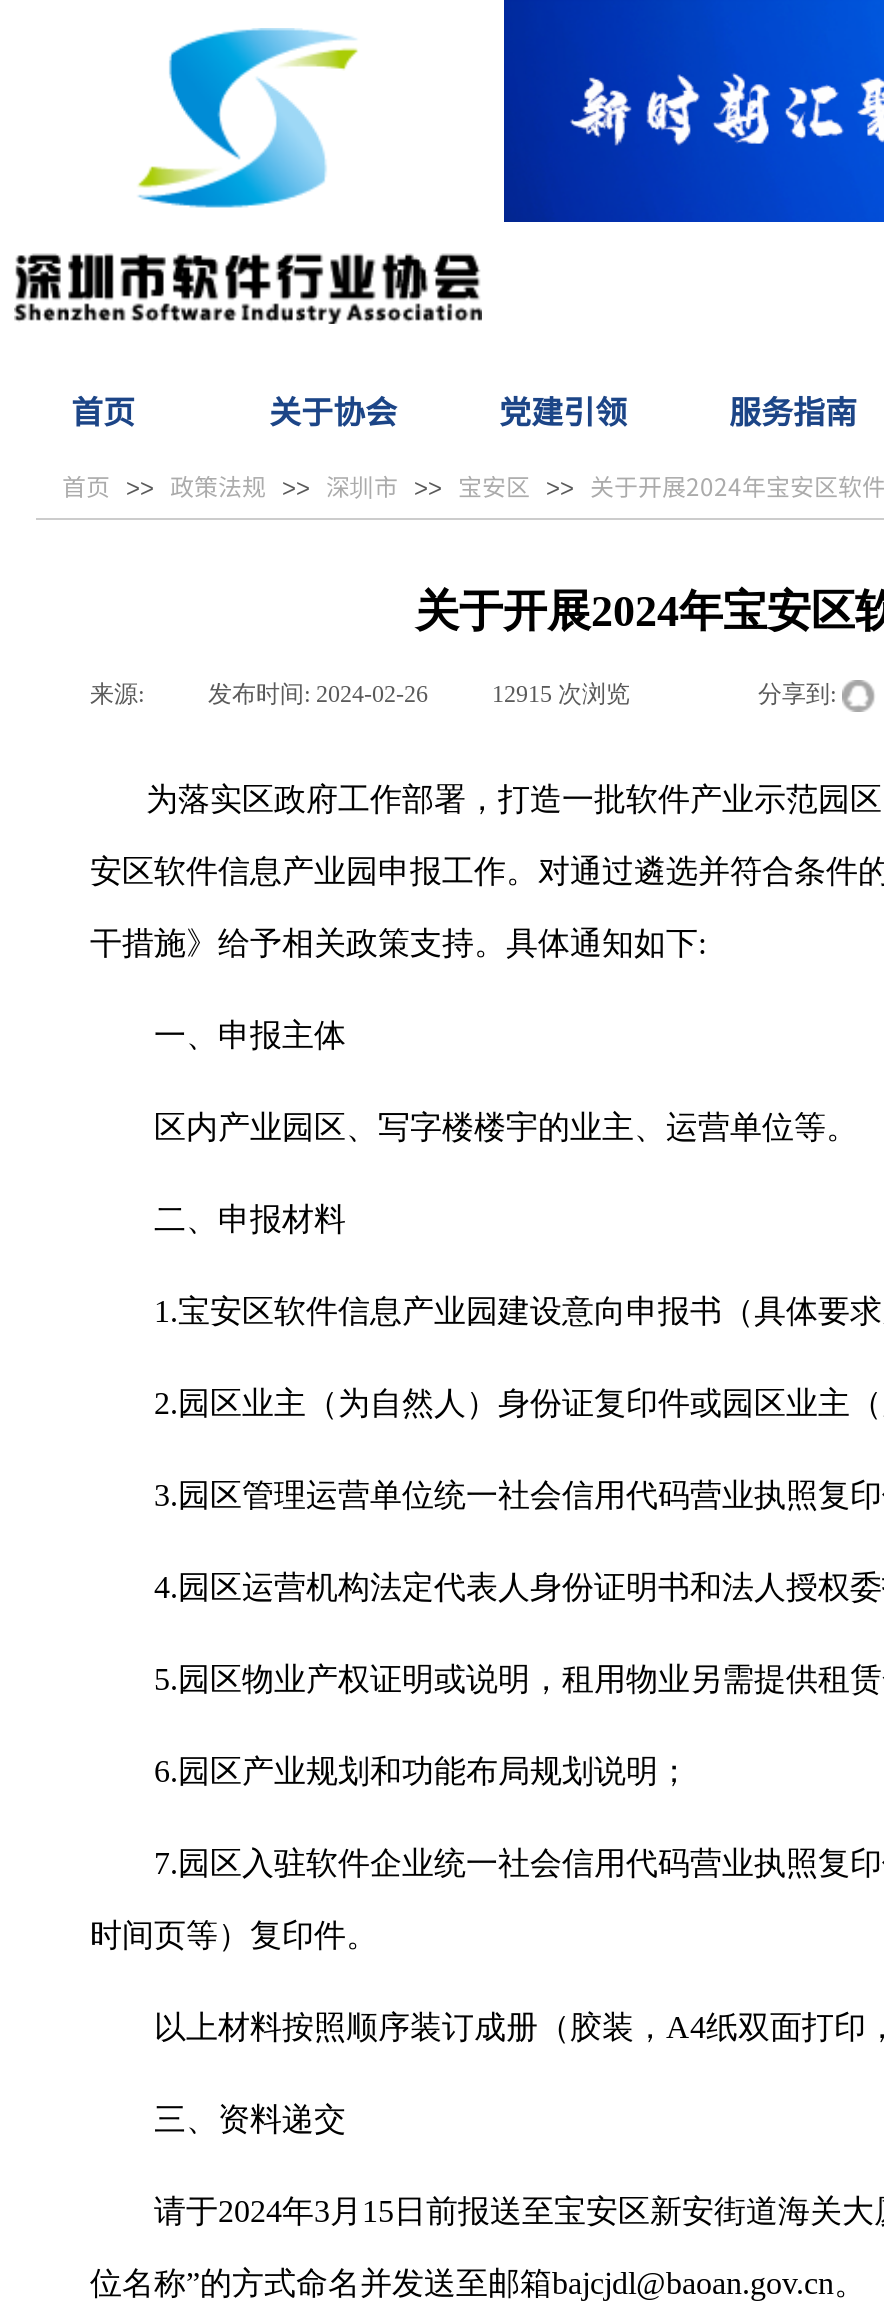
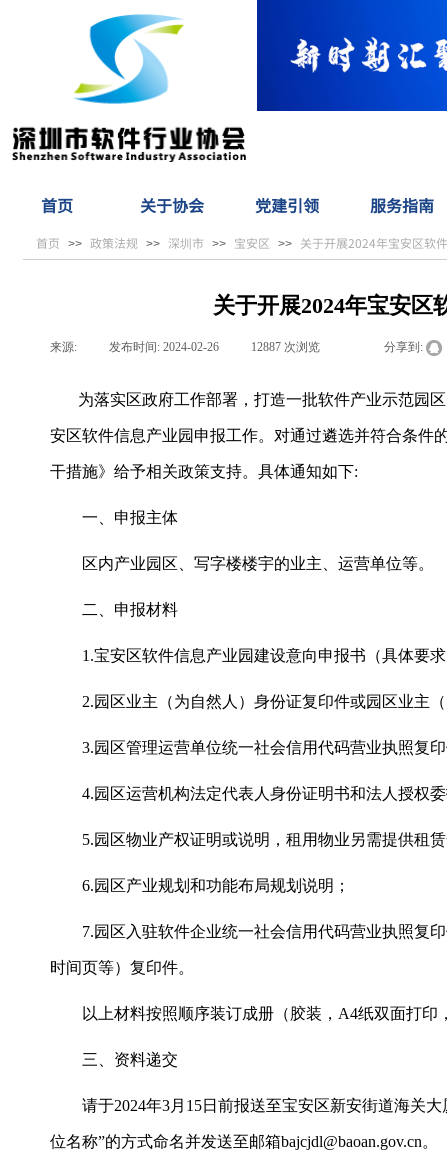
[492,680,630,708] 12915次浏览 -> [251,340,320,354] 12887次浏览

